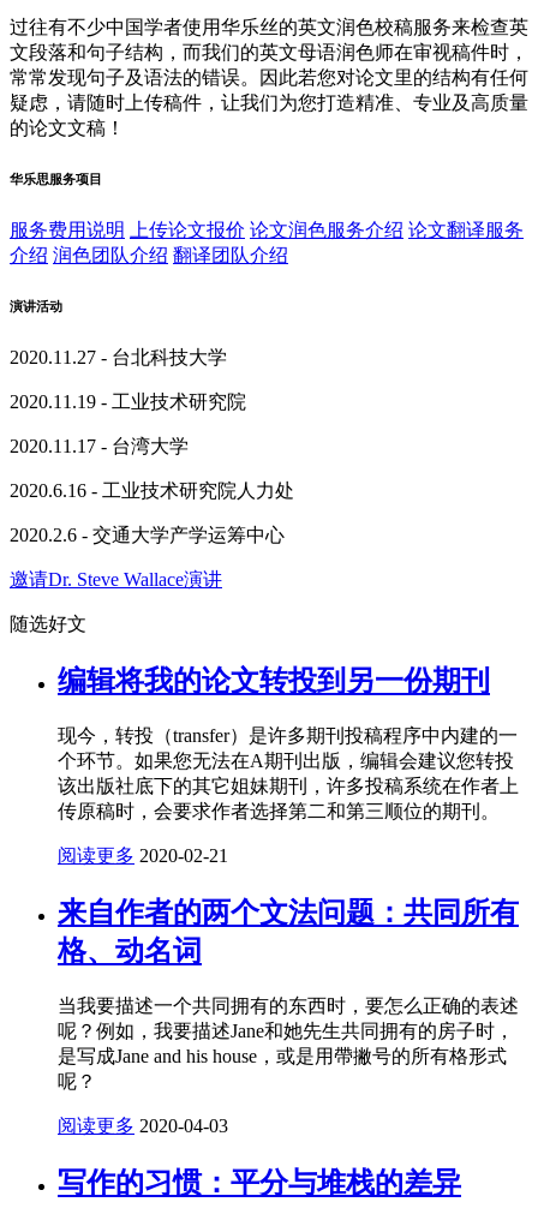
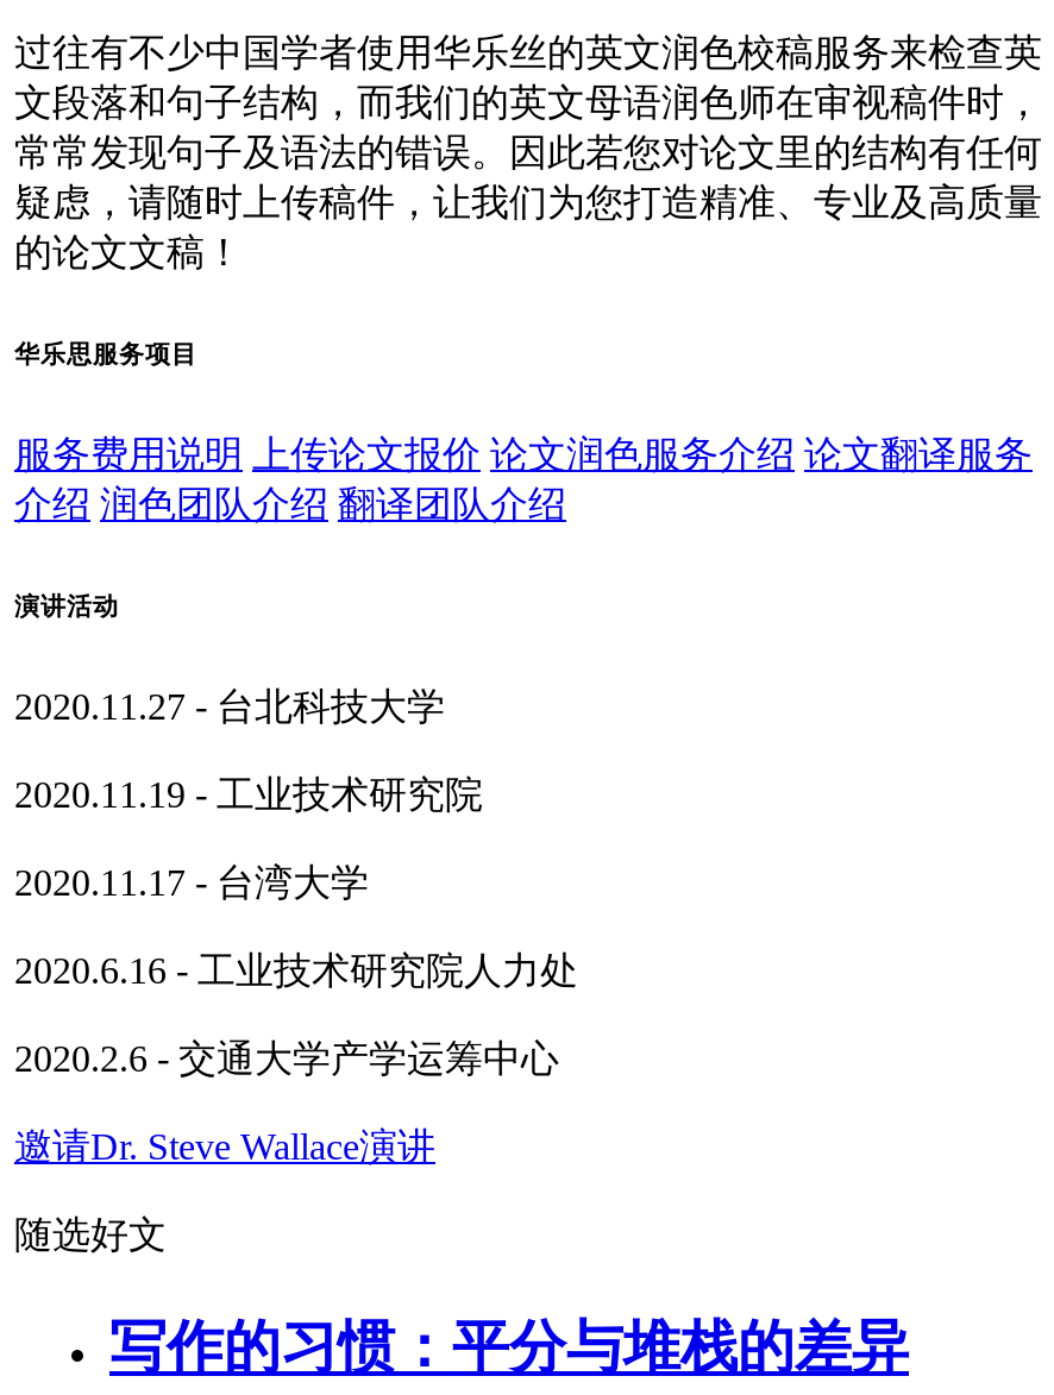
[58,665,519,1136] 编辑将我的论文转投到另一份期刊 | 现今，转投（transfer）是许多期刊投稿程序中内建的一 | 个环节。如果您无法在A期刊出版，编辑会建议您转投 | 该出版社底下的其它姐妹期刊，许多投稿系统在作者上 | 传原稿时，会要求作者选择第二和第三顺位的期刊。 | 阅读更多 2020-02-21 | 来自作者的两个文法问题：共同所有 | 格、动名词 | 当我要描述一个共同拥有的东西时，要怎么正确的表述 | 呢？例如，我要描述Jane和她先生共同拥有的房子时， | 是写成Jane and his house，或是用帶撇号的所有格形式 | 呢？ | 阅读更多 2020-04-03 -> none

